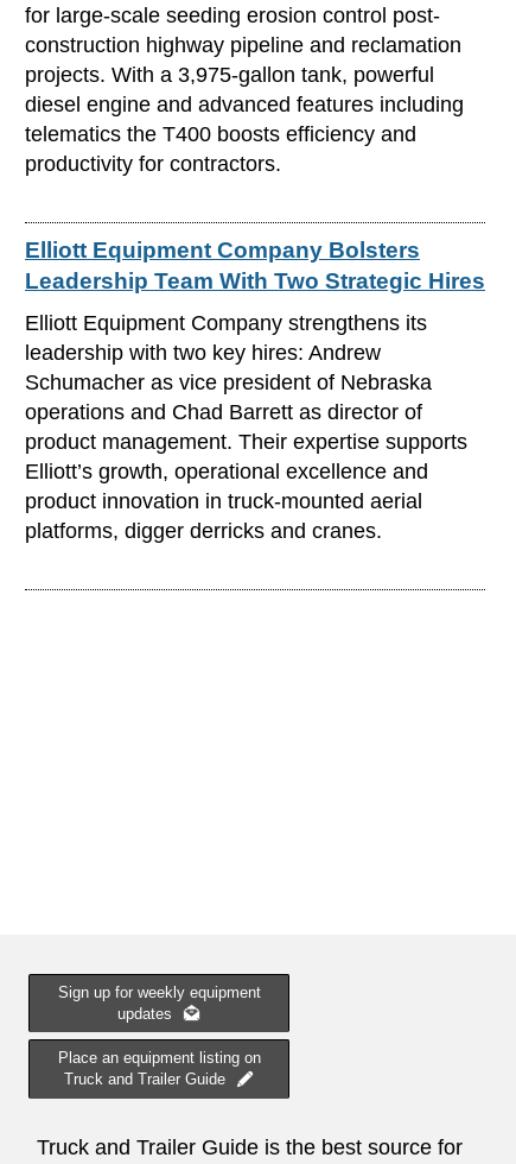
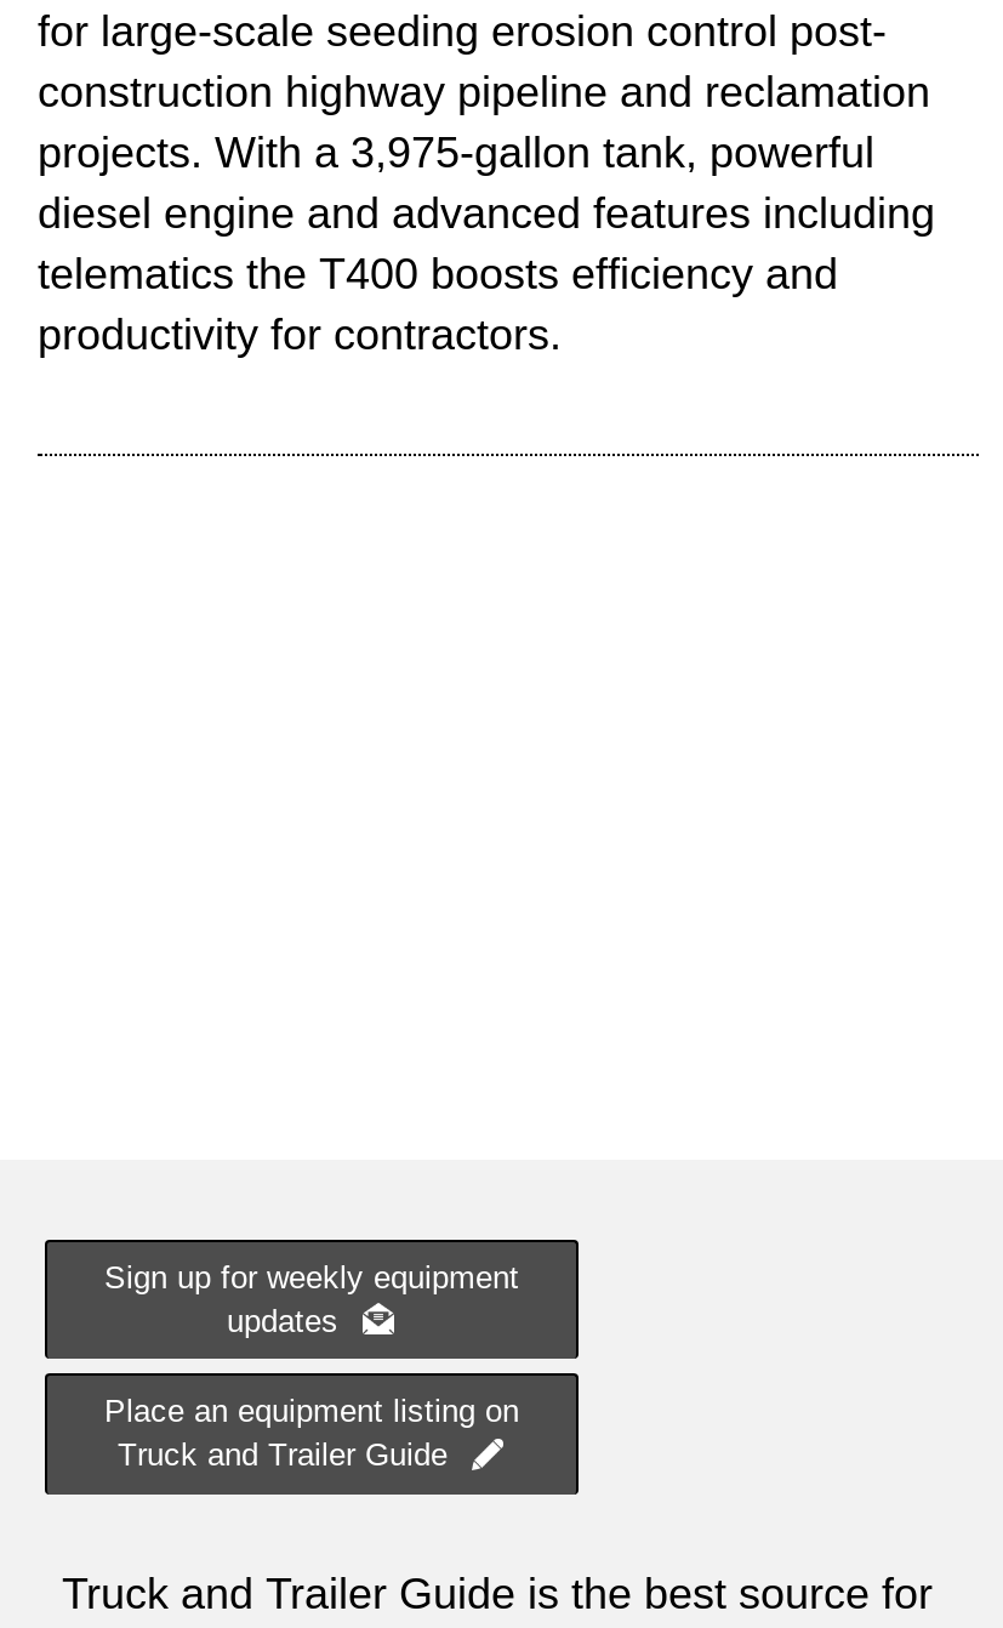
[25,237,485,543] Elliott Equipment Company Bolsters | Leadership Team With Two Strategic Hires | Elliott Equipment Company strengthens its | leadership with two key hires: Andrew | Schumacher as vice president of Nebraska | operations and Chad Barrett as director of | product management. Their expertise supports | Elliott’s growth, operational excellence and | product innovation in truck-mounted aerial | platforms, digger derricks and cranes. -> none

